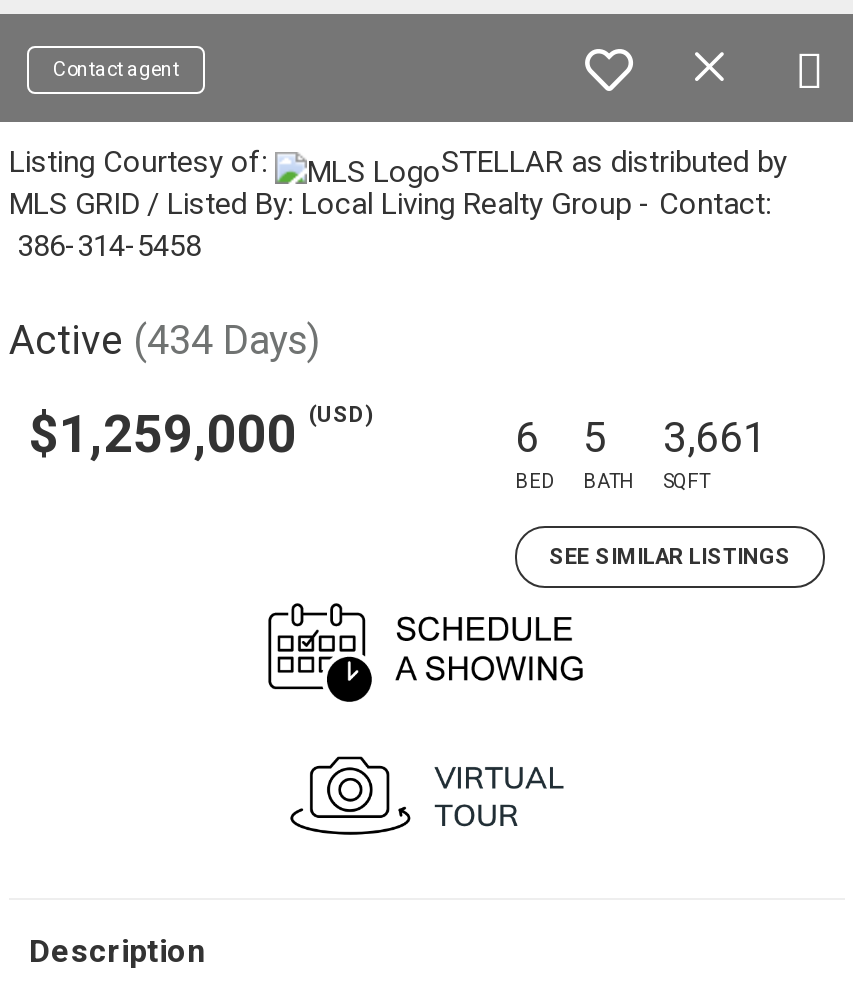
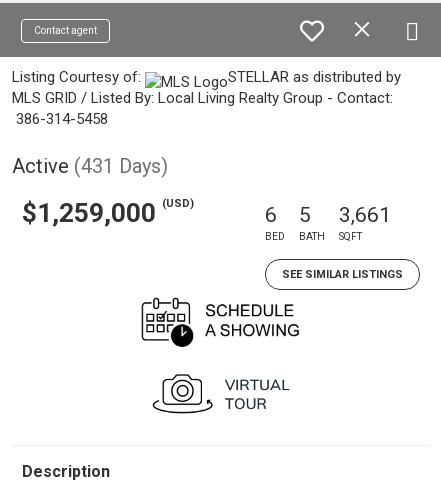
[9,316,321,364] Active (434 Days) -> [12,154,168,178] Active (431 Days)

